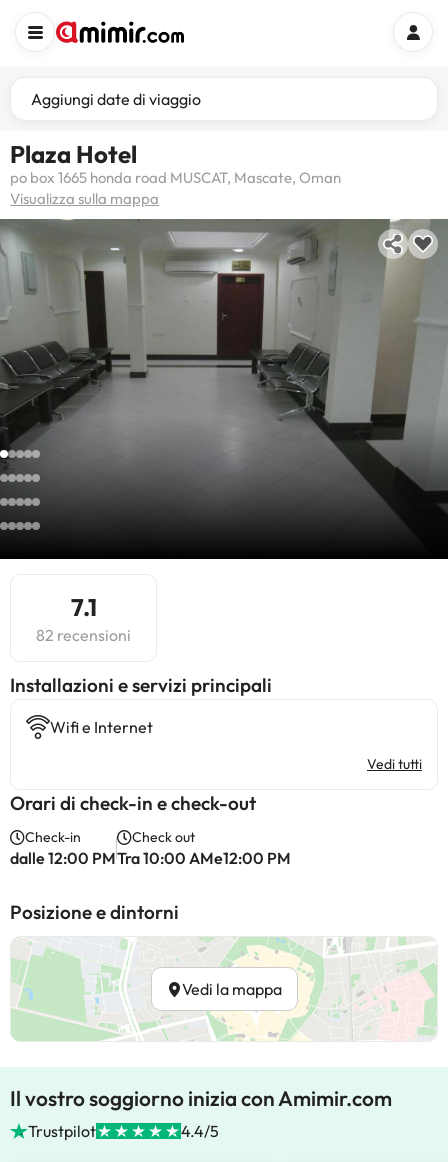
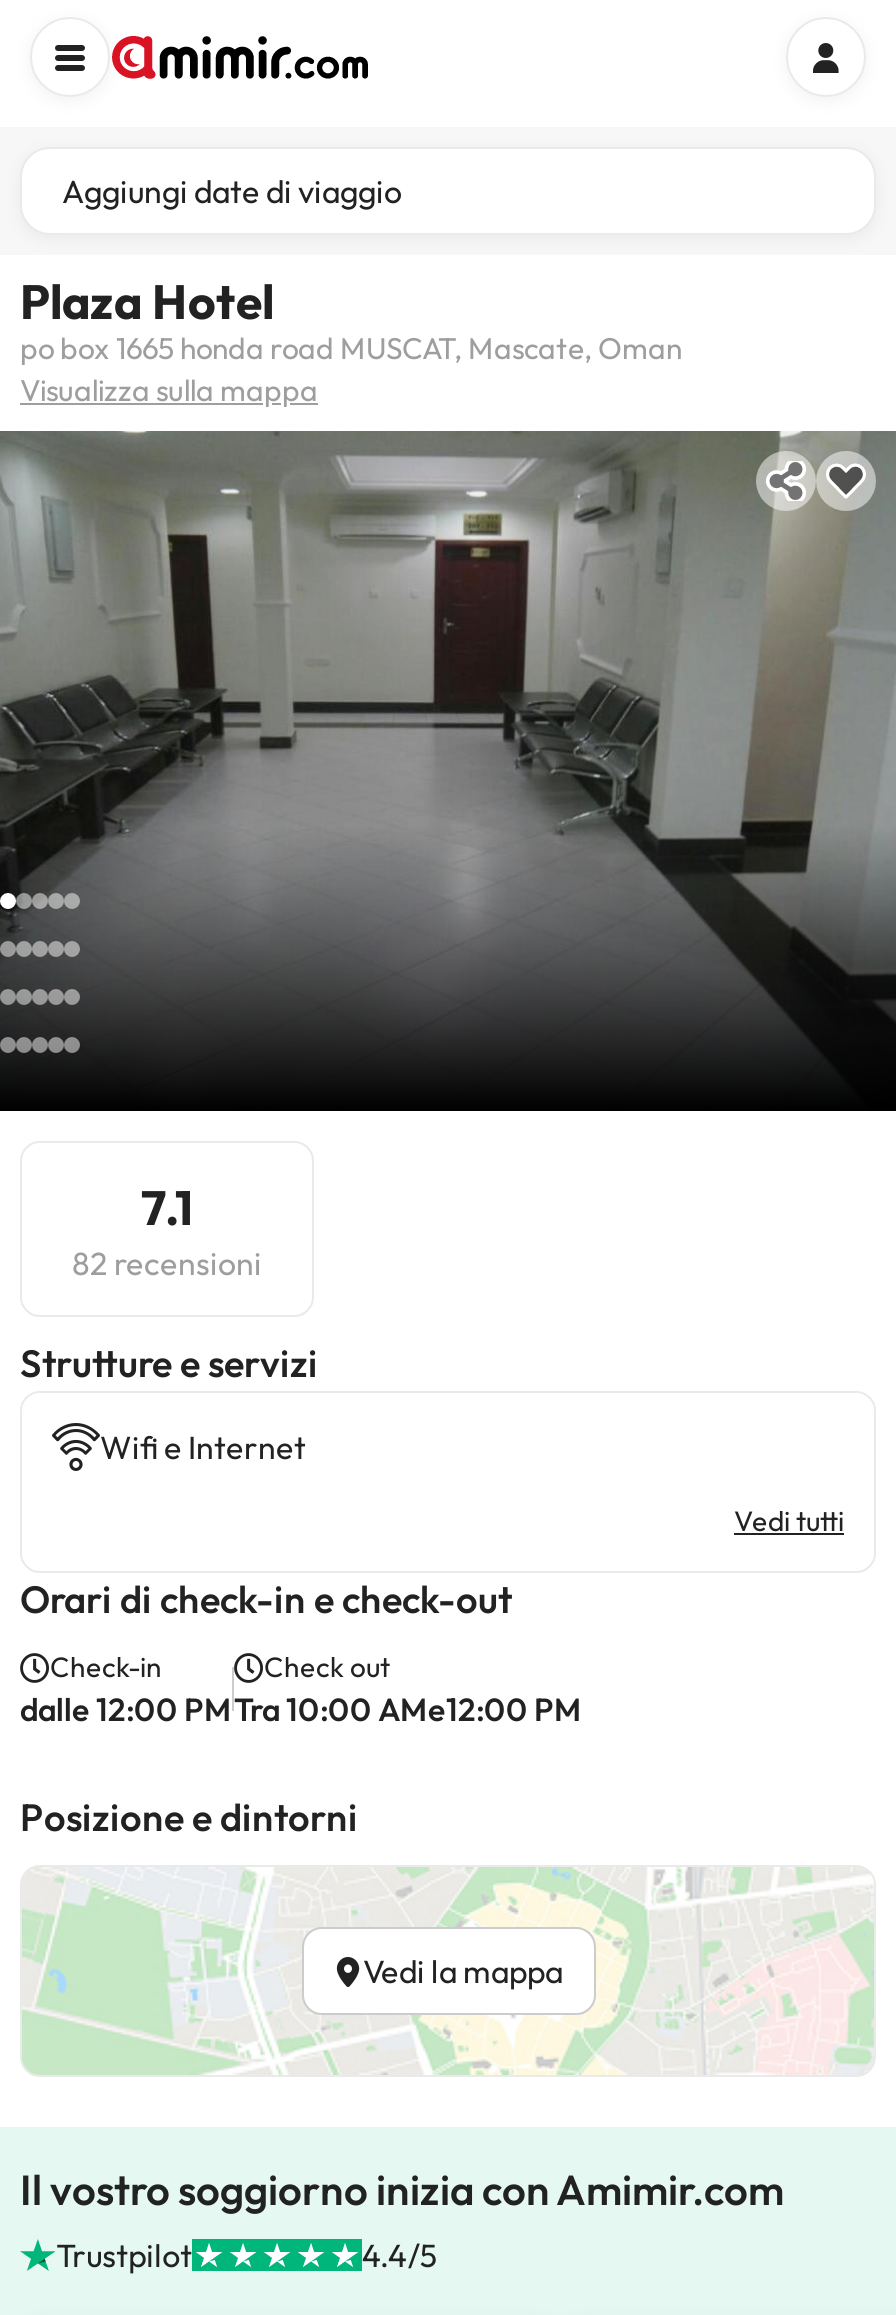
[10,673,272,697] Installazioni e servizi principali -> [20,1339,318,1387] Strutture e servizi

